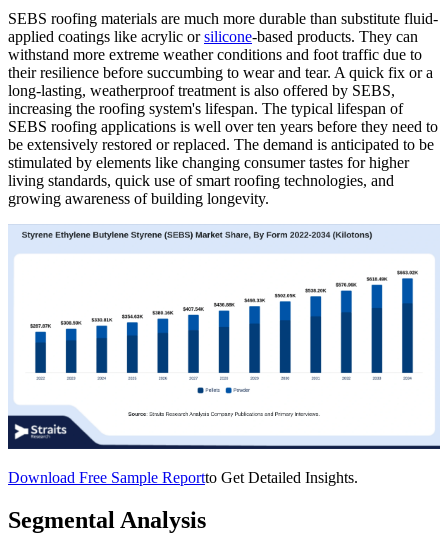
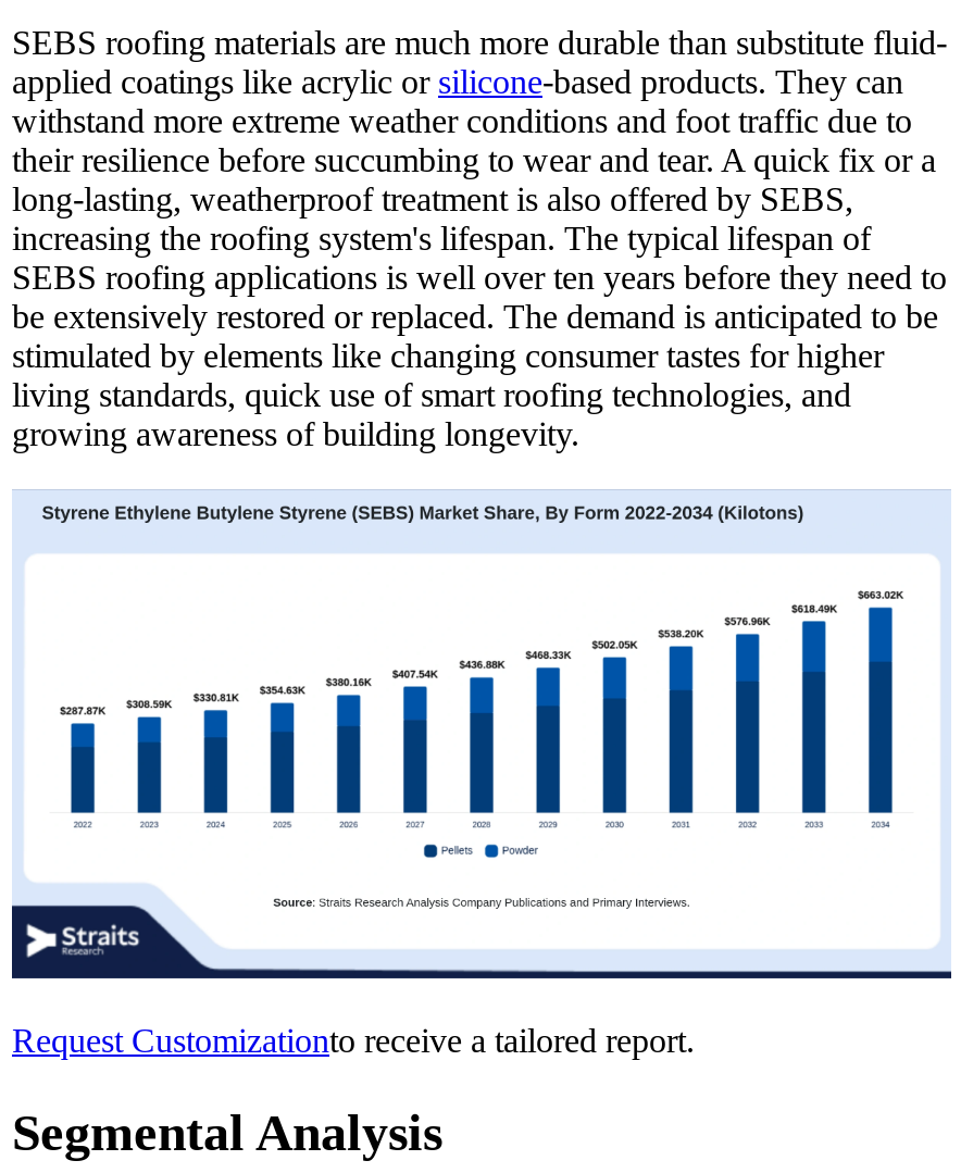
[8,469,358,486] Download Free Sample Reportto Get Detailed Insights. -> [12,1022,695,1059] Request Customizationto receive a tailored report.

